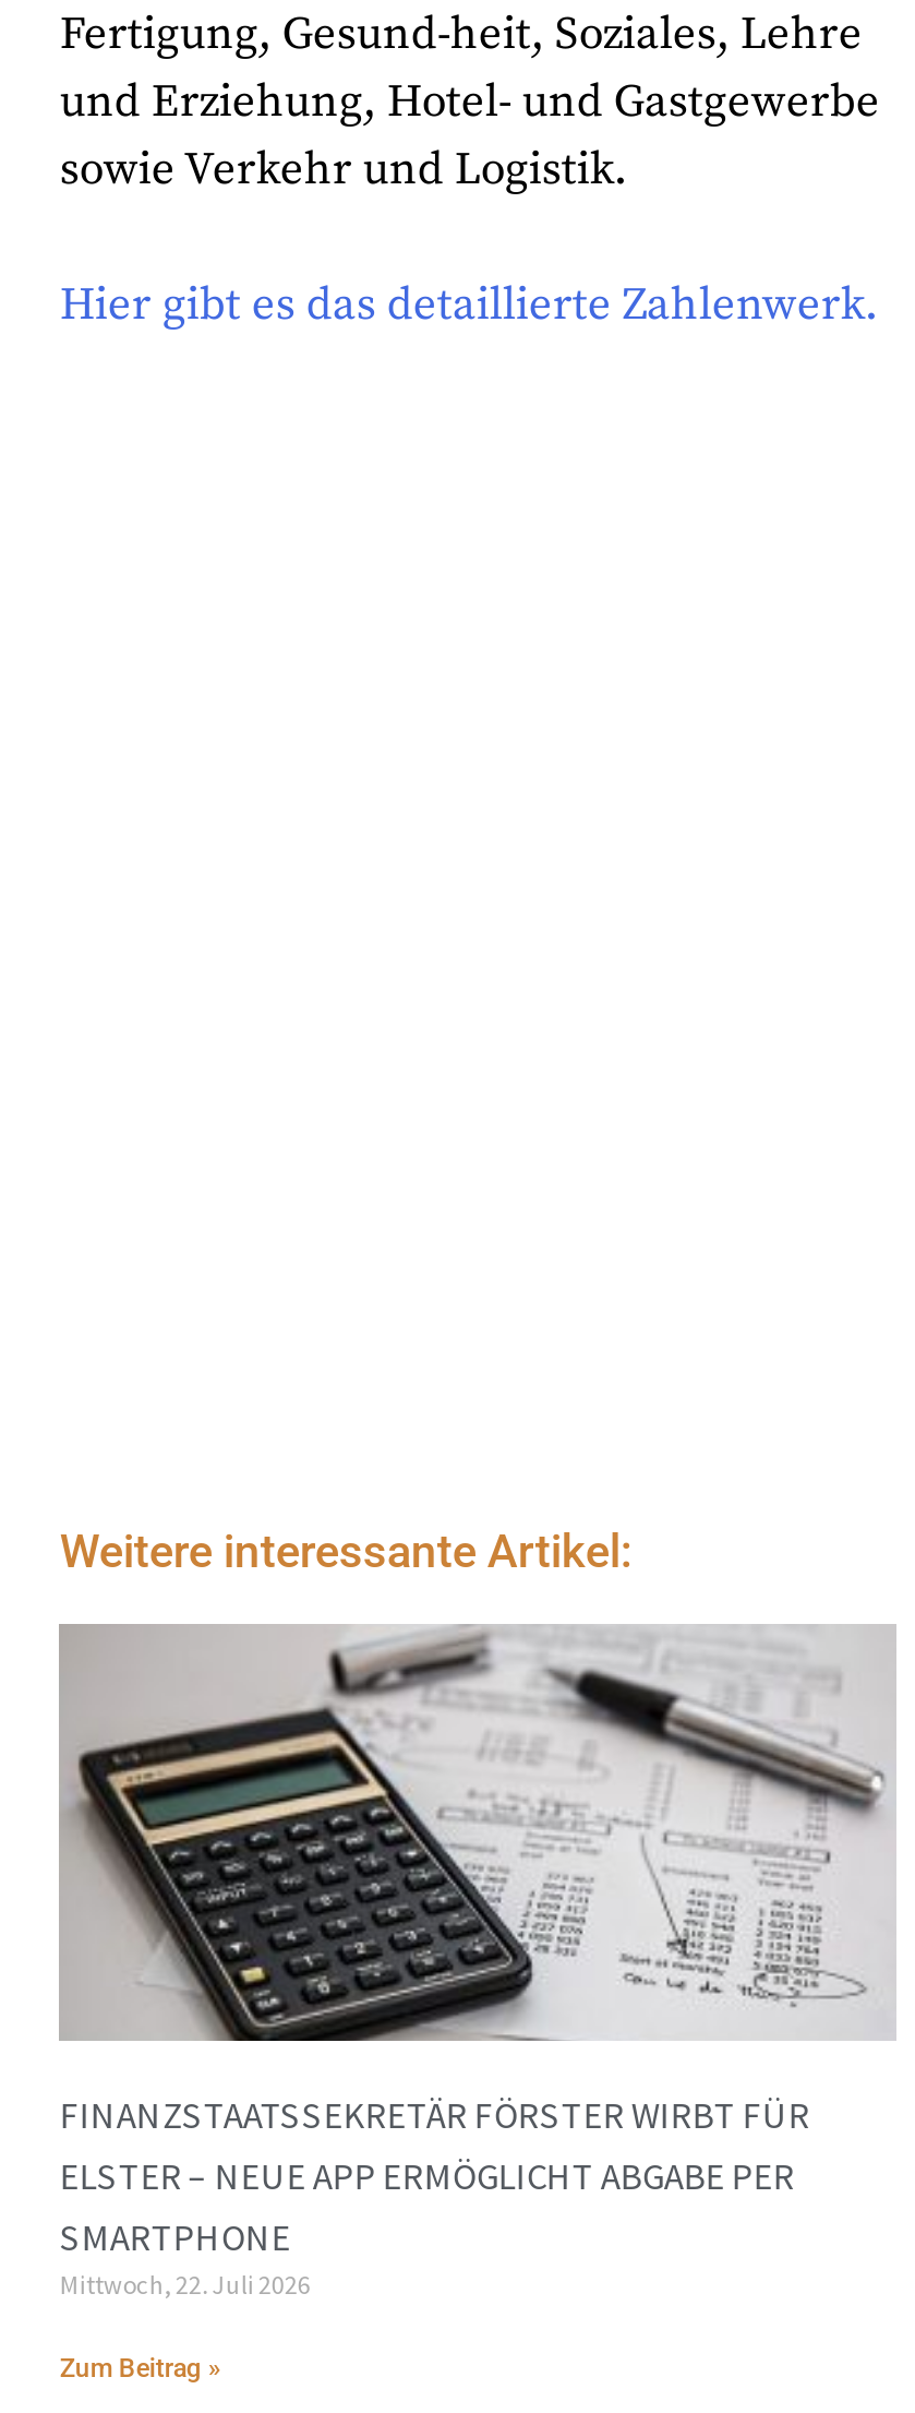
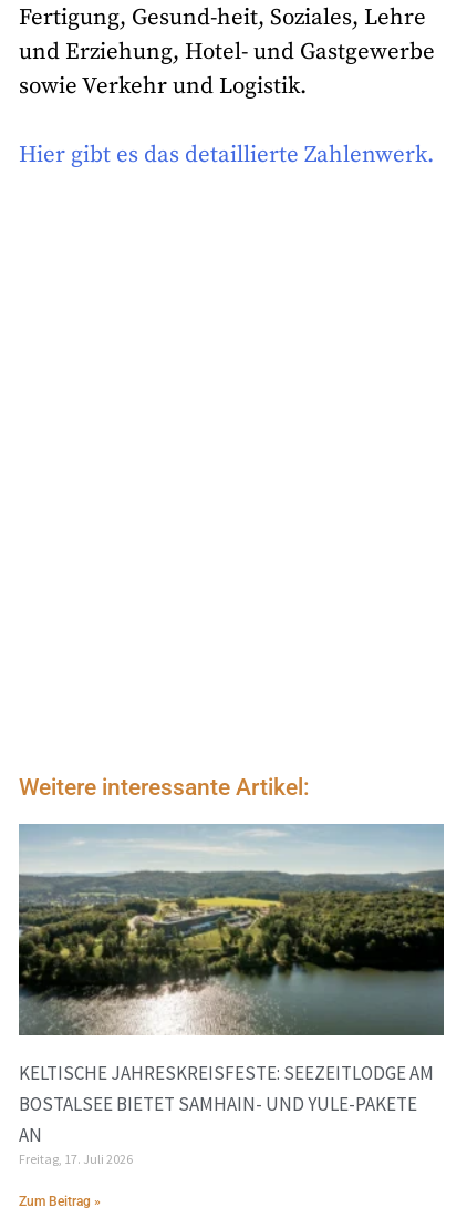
[60,1624,896,2301] [image] | FINANZSTAATSSEKRETÄR FÖRSTER WIRBT FÜR | ELSTER – NEUE APP ERMÖGLICHT ABGABE PER | SMARTPHONE | Mittwoch, 22. Juli 2026 -> [19,824,445,1167] [image] | KELTISCHE JAHRESKREISFESTE: SEEZEITLODGE AM | BOSTALSEE BIETET SAMHAIN- UND YULE-PAKETE | AN | Freitag, 17. Juli 2026

